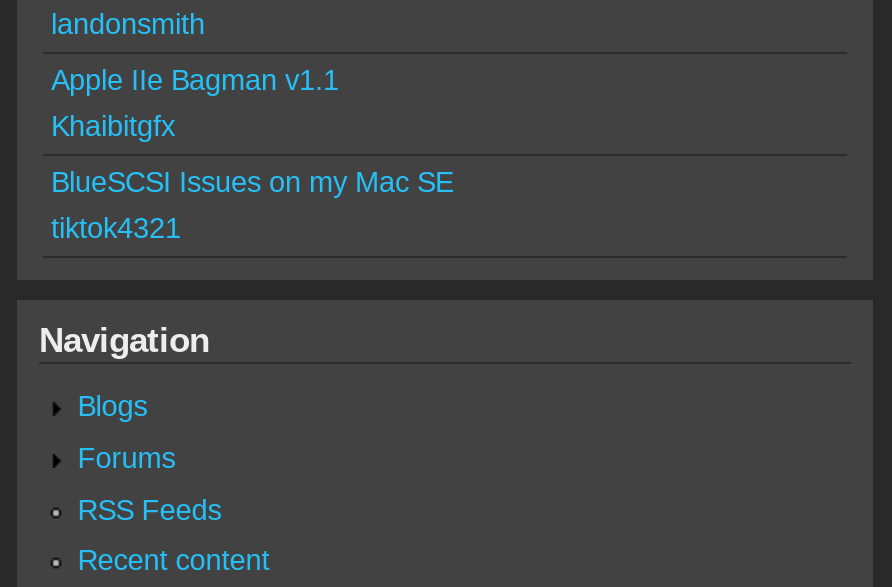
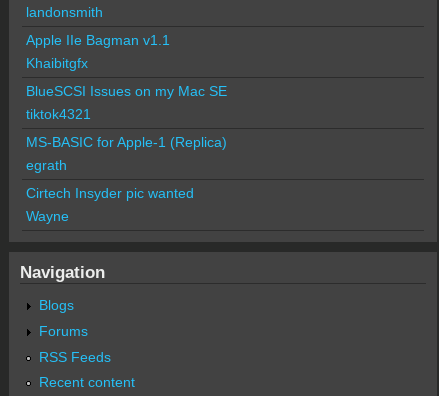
none -> [26,134,227,224] MS-BASIC for Apple-1 (Replica) | egrath | Cirtech Insyder pic wanted | Wayne

